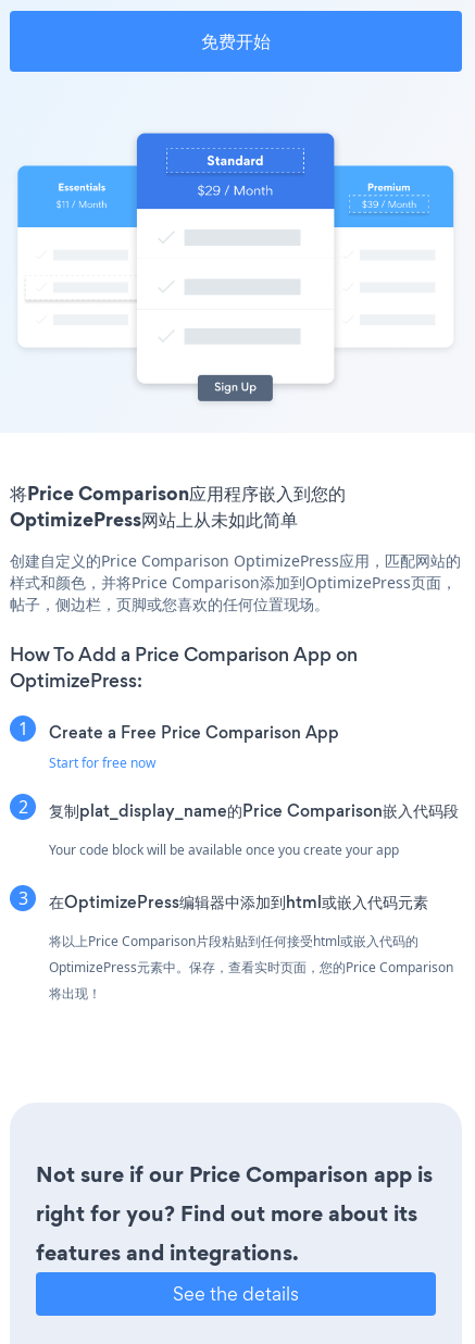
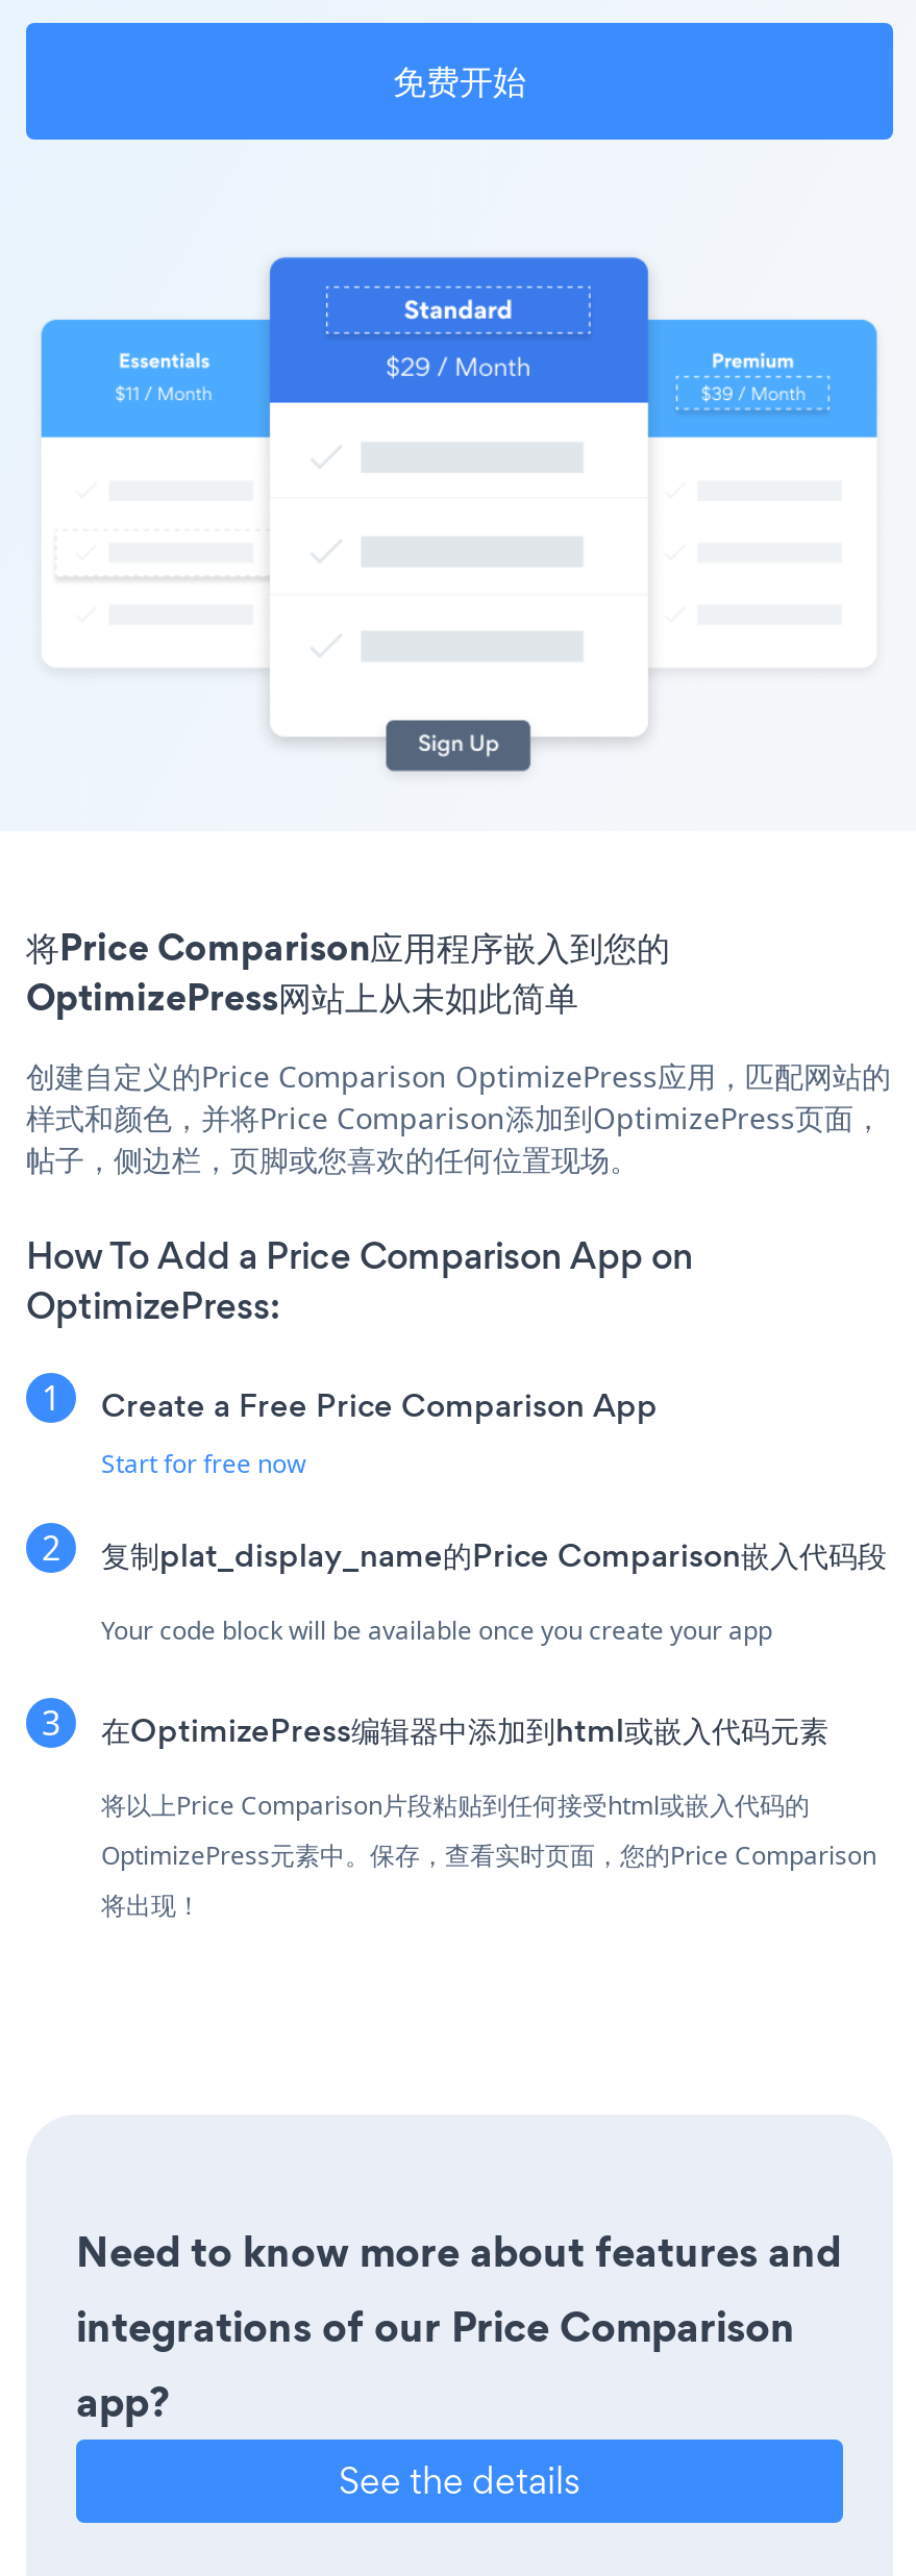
[36,1159,433,1268] Not sure if our Price Comparison app is | right for you? Find out more about its | features and integrations. -> [76,2223,841,2432] Need to know more about features and | integrations of our Price Comparison | app?

